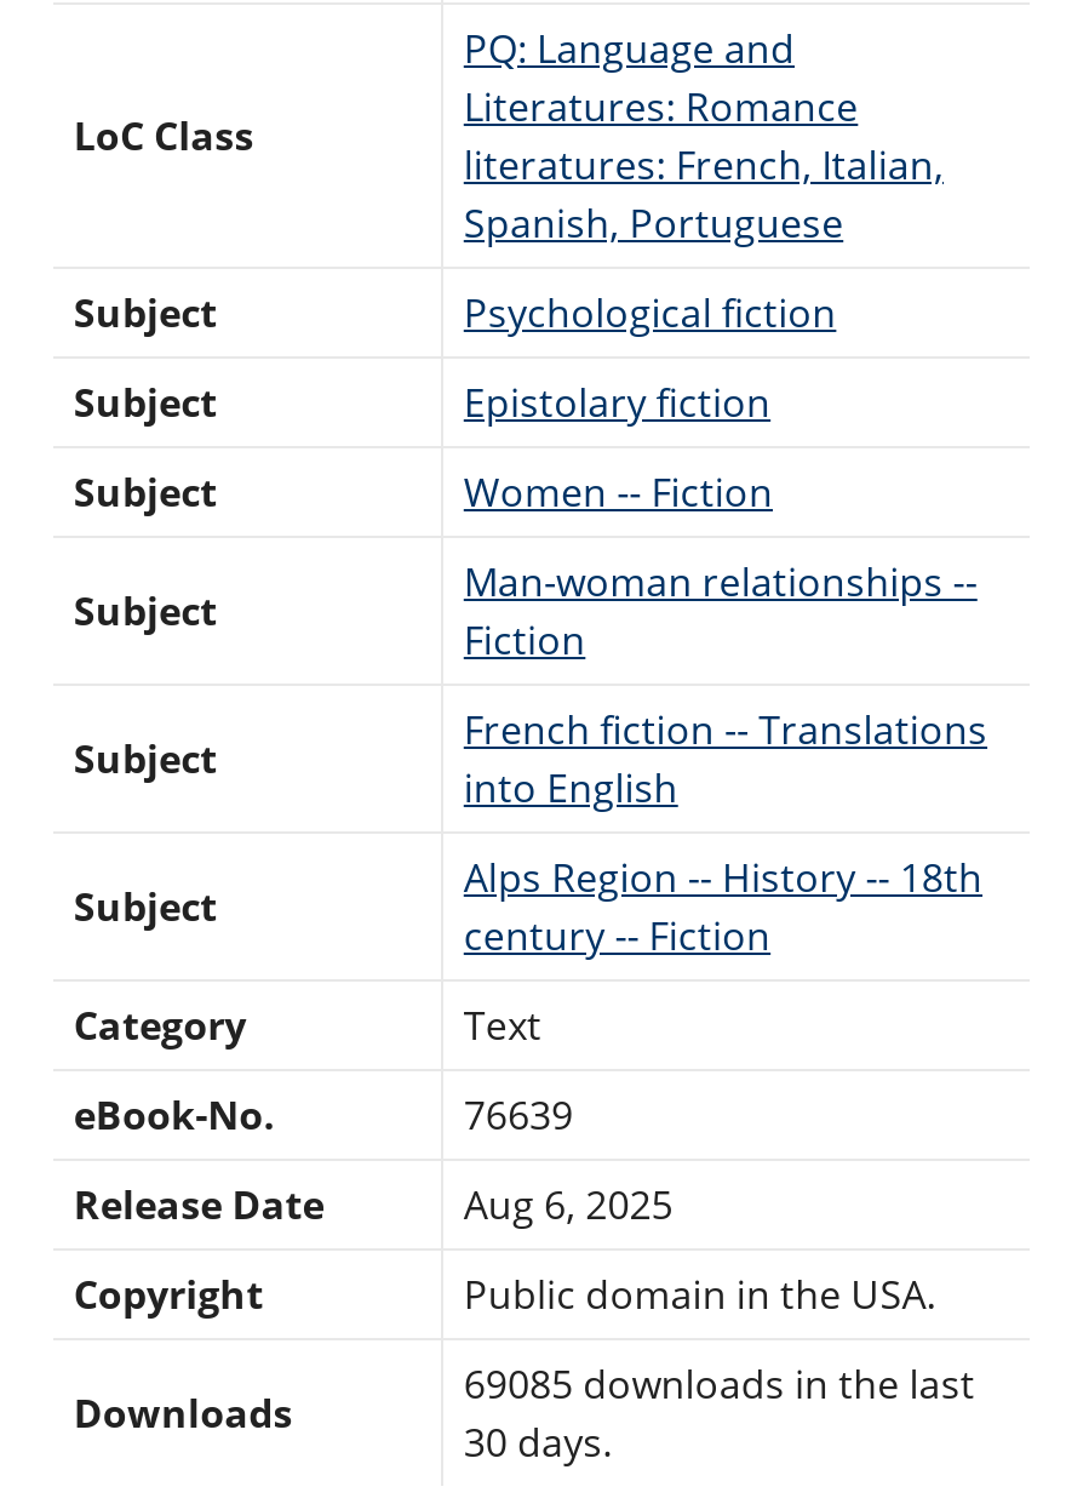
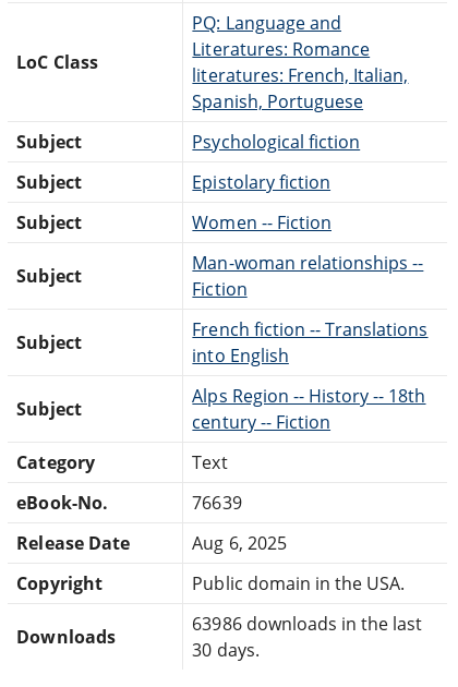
[464,1356,975,1410] 69085 downloads in the last -> [192,611,422,635] 63986 downloads in the last

